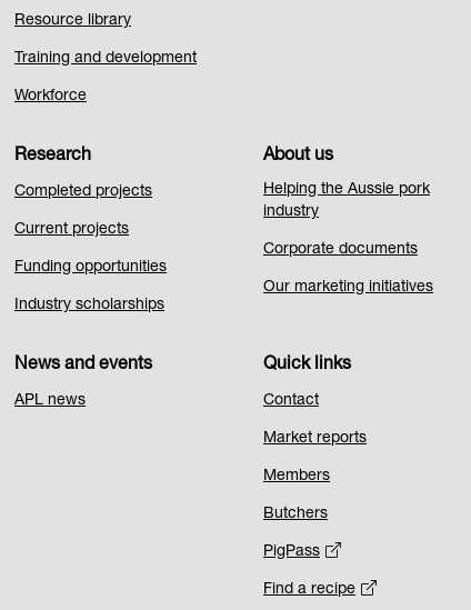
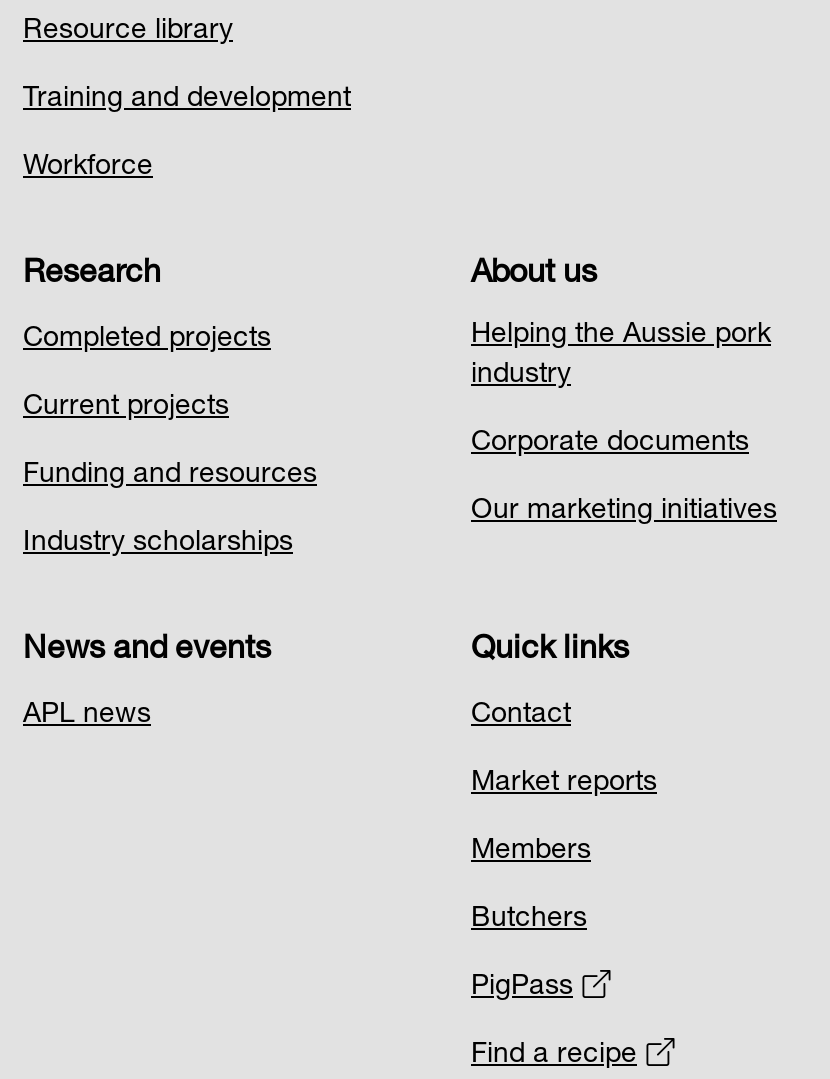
[14,260,167,275] Funding opportunities -> [23,462,317,490] Funding and resources

